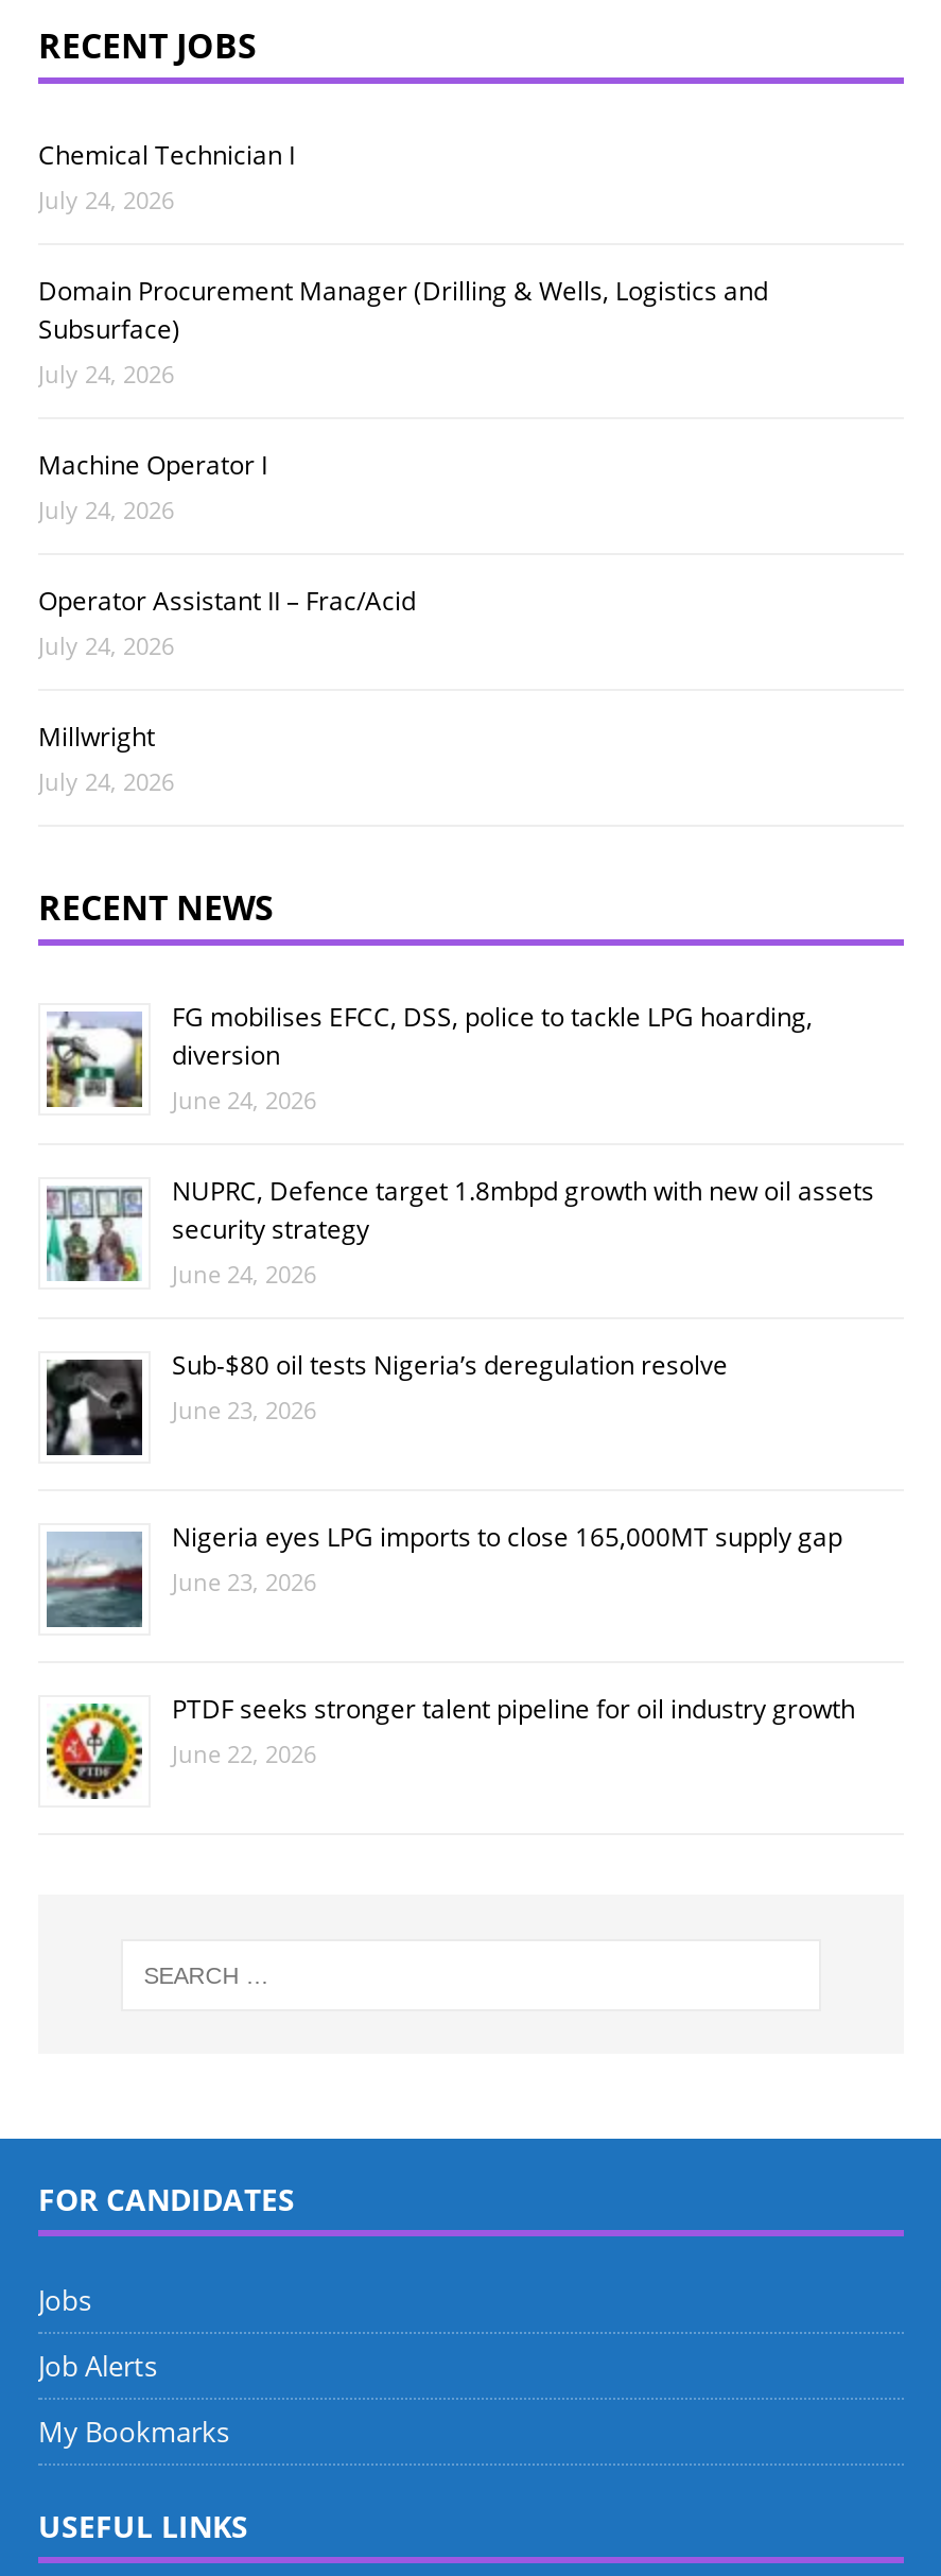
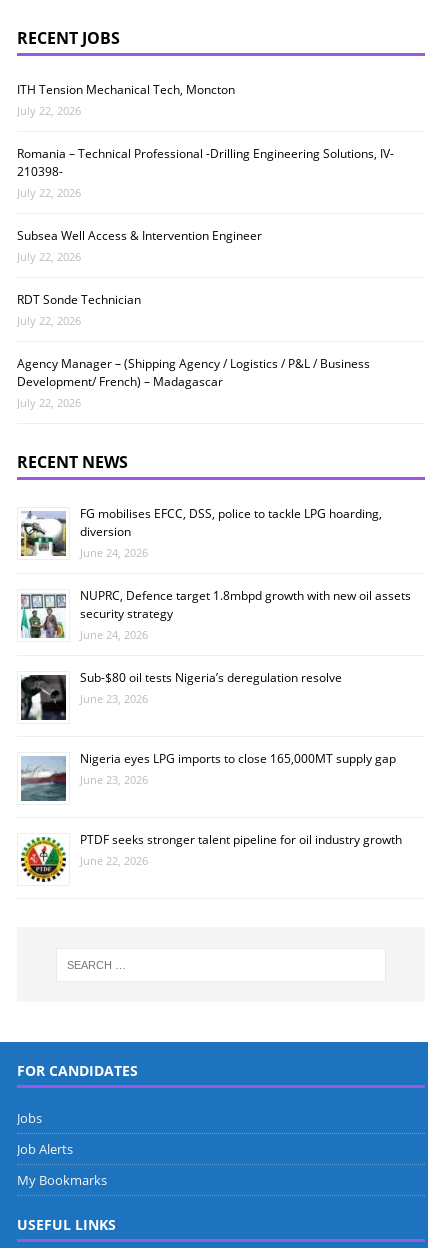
[38,137,295,216] Chemical Technician I | July 24, 2026 -> [17,81,235,118] ITH Tension Mechanical Tech, Moncton | July 22, 2026
[38,273,768,390] Domain Procurement Manager (Drilling & Wells, Logistics and | Subsurface) | July 24, 2026 -> [17,145,394,200] Romania – Technical Professional -Drilling Engineering Solutions, IV- | 210398- | July 22, 2026
[38,447,267,526] Machine Operator I | July 24, 2026 -> [17,227,262,264] Subsea Well Access & Intervention Engineer | July 22, 2026
[38,583,416,662] Operator Assistant II – Frac/Acid | July 24, 2026 -> [17,291,141,328] RDT Sonde Technician | July 22, 2026
[38,719,174,798] Millwright | July 24, 2026 -> [17,355,370,410] Agency Manager – (Shipping Agency / Logistics / P&L / Business | Development/ French) – Madagascar | July 22, 2026

